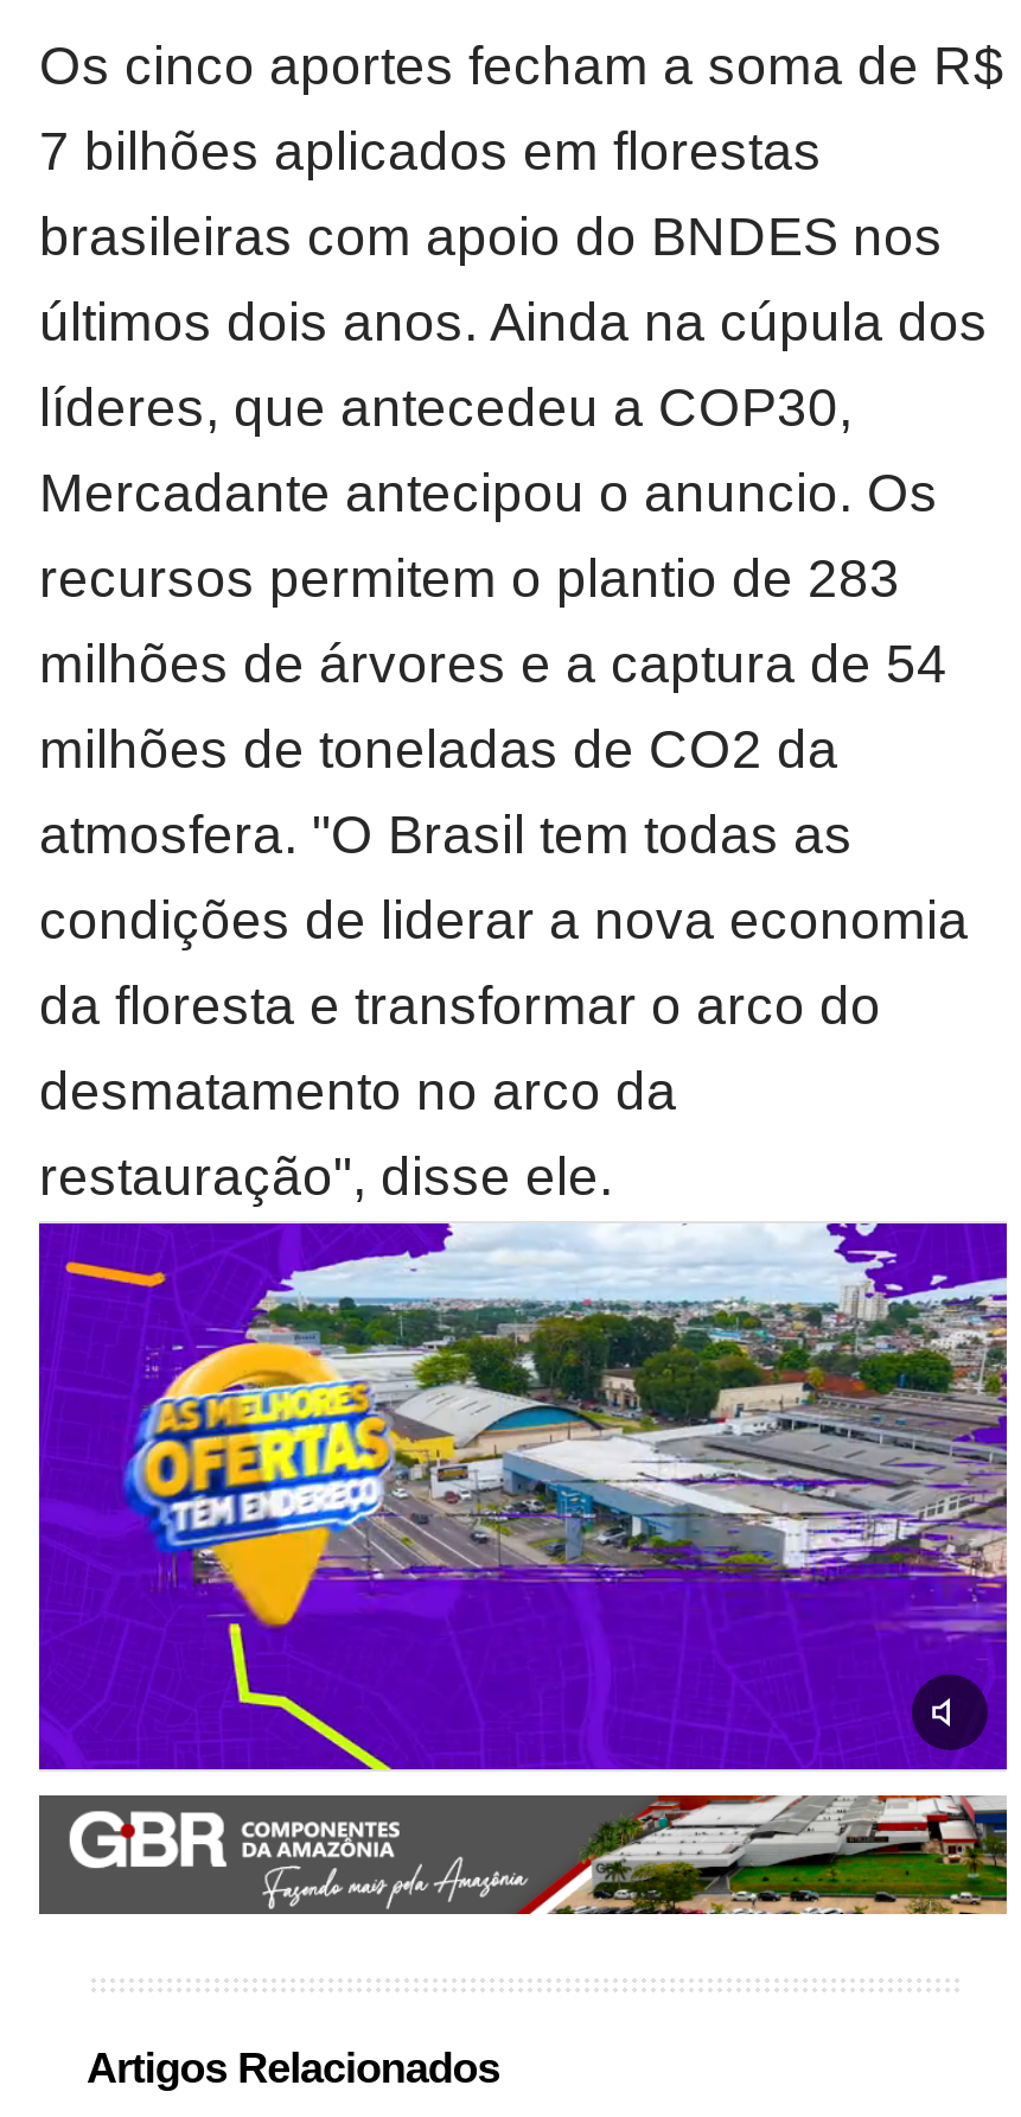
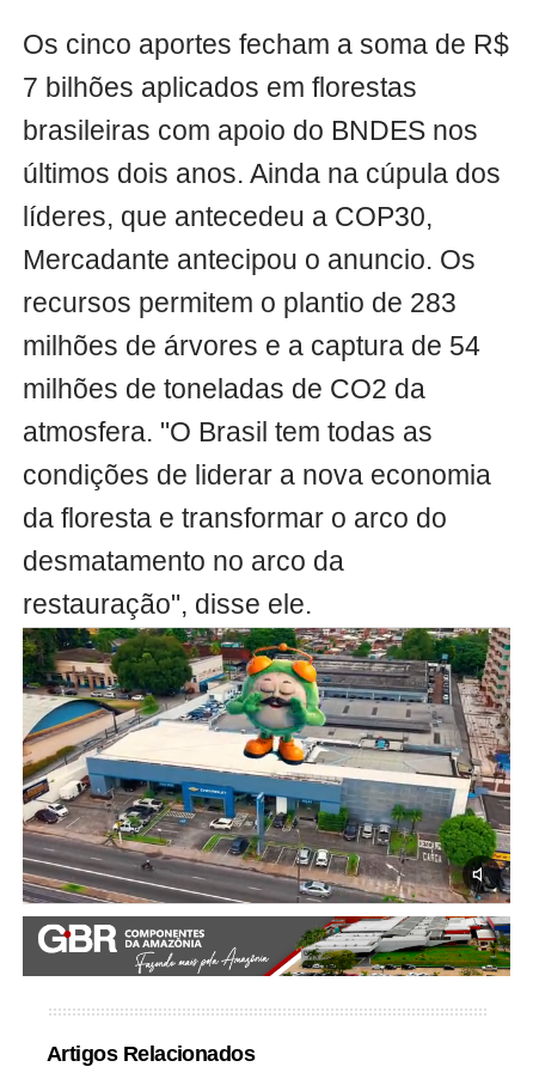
[37,1221,1009,1772] [image] -> [22,627,511,904] [image]

